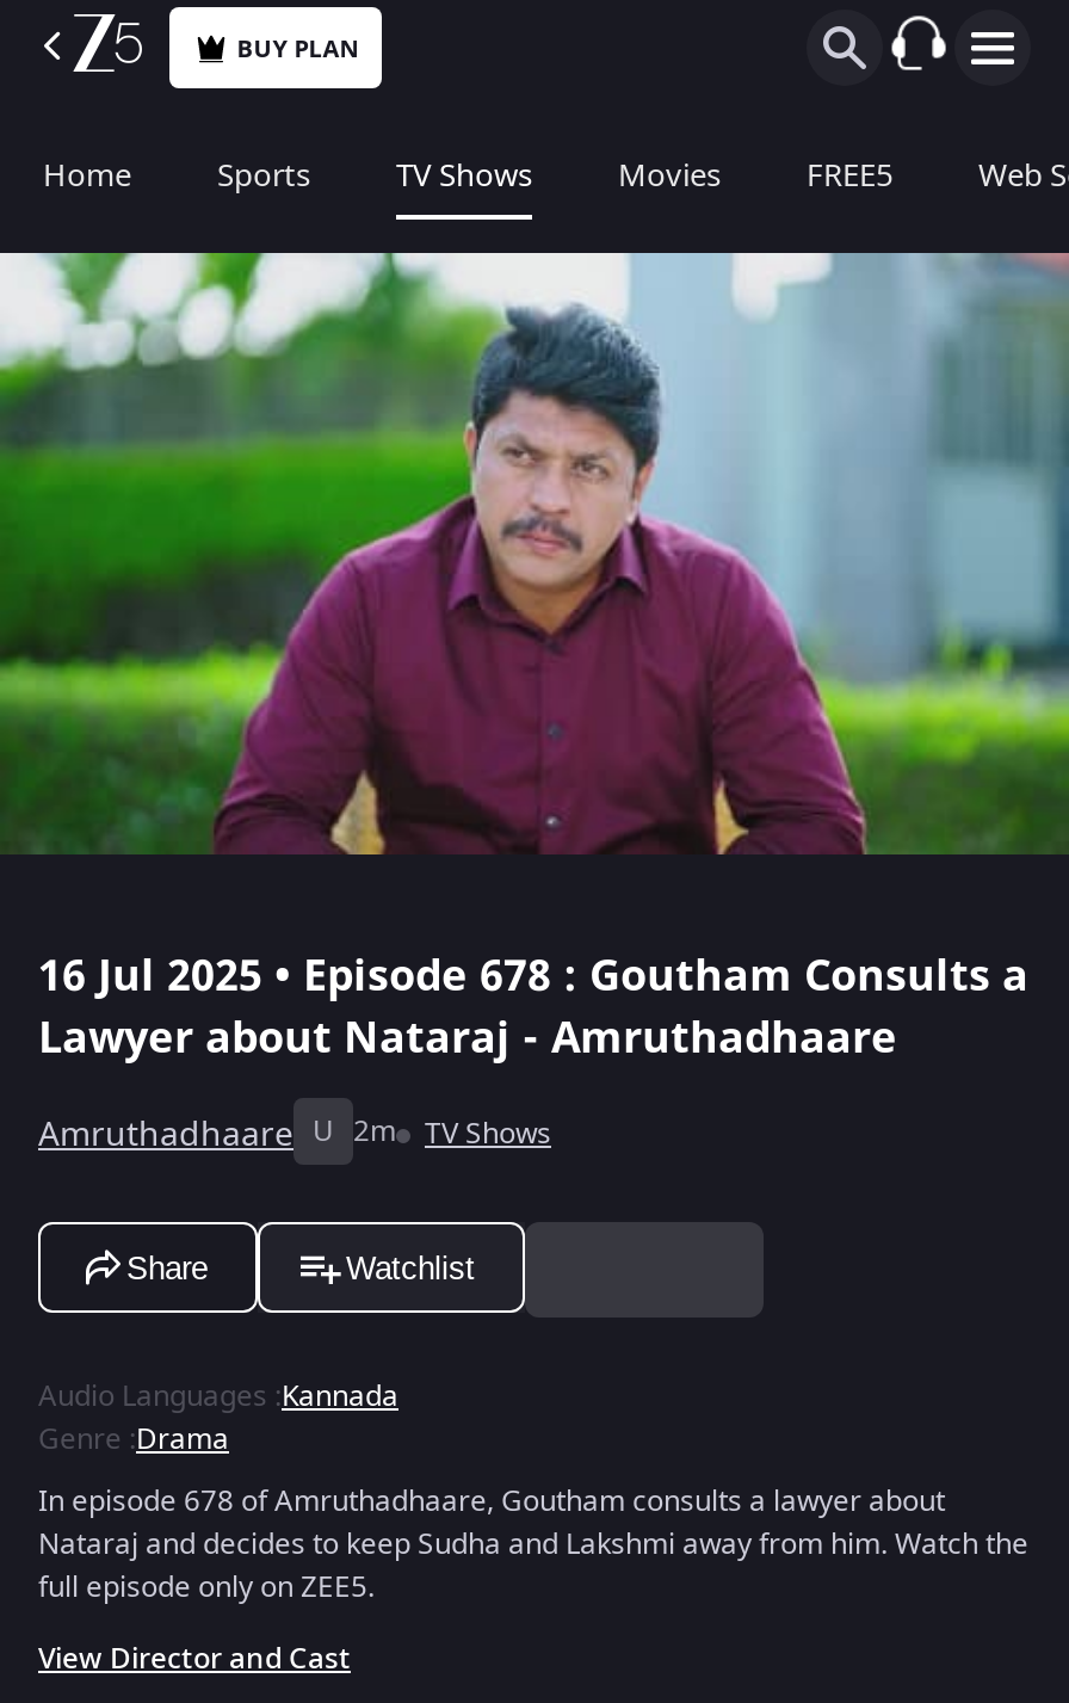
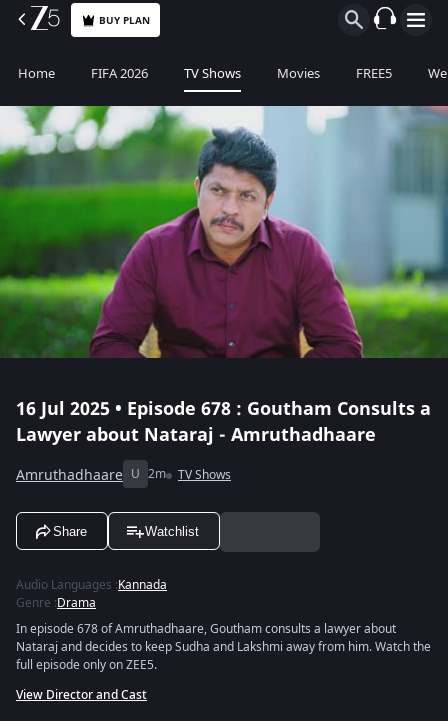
[217,153,310,198] Sports -> [91,64,148,83] FIFA 2026

